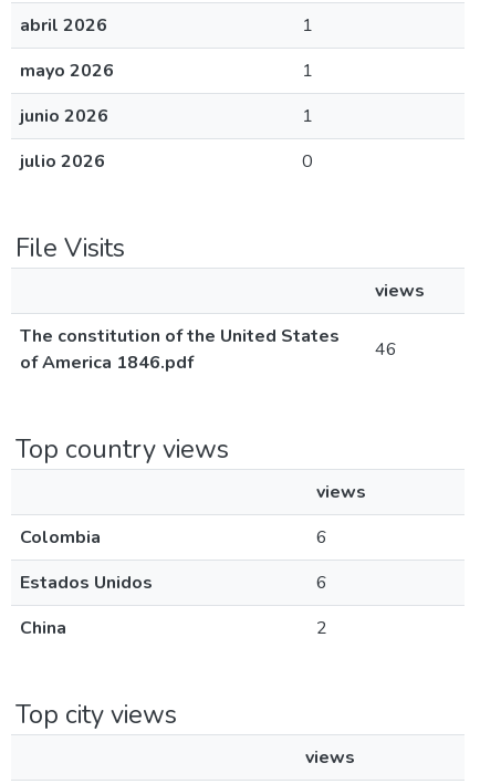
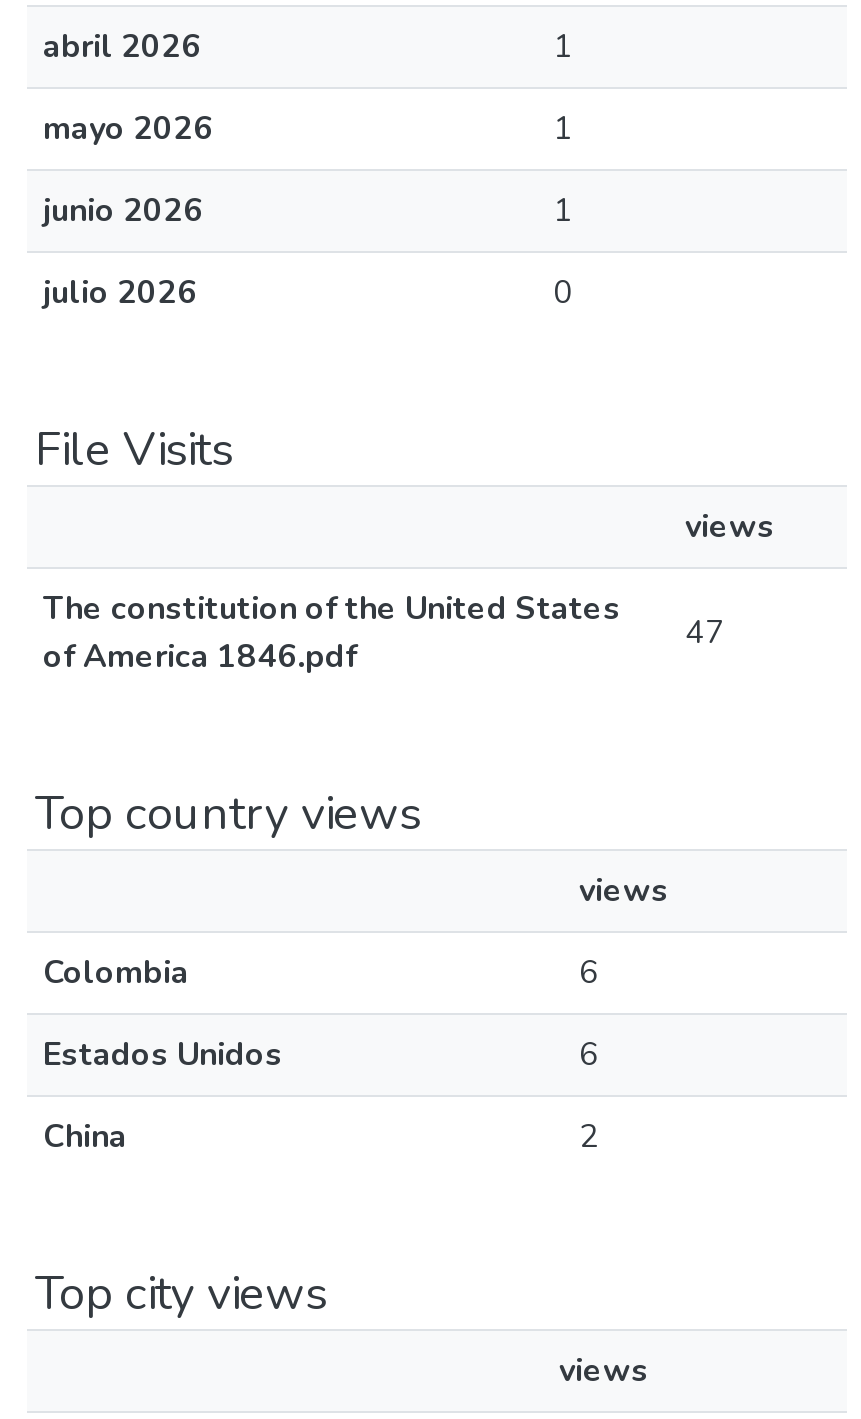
[375,337,397,362] 46 -> [685,611,725,655] 47

